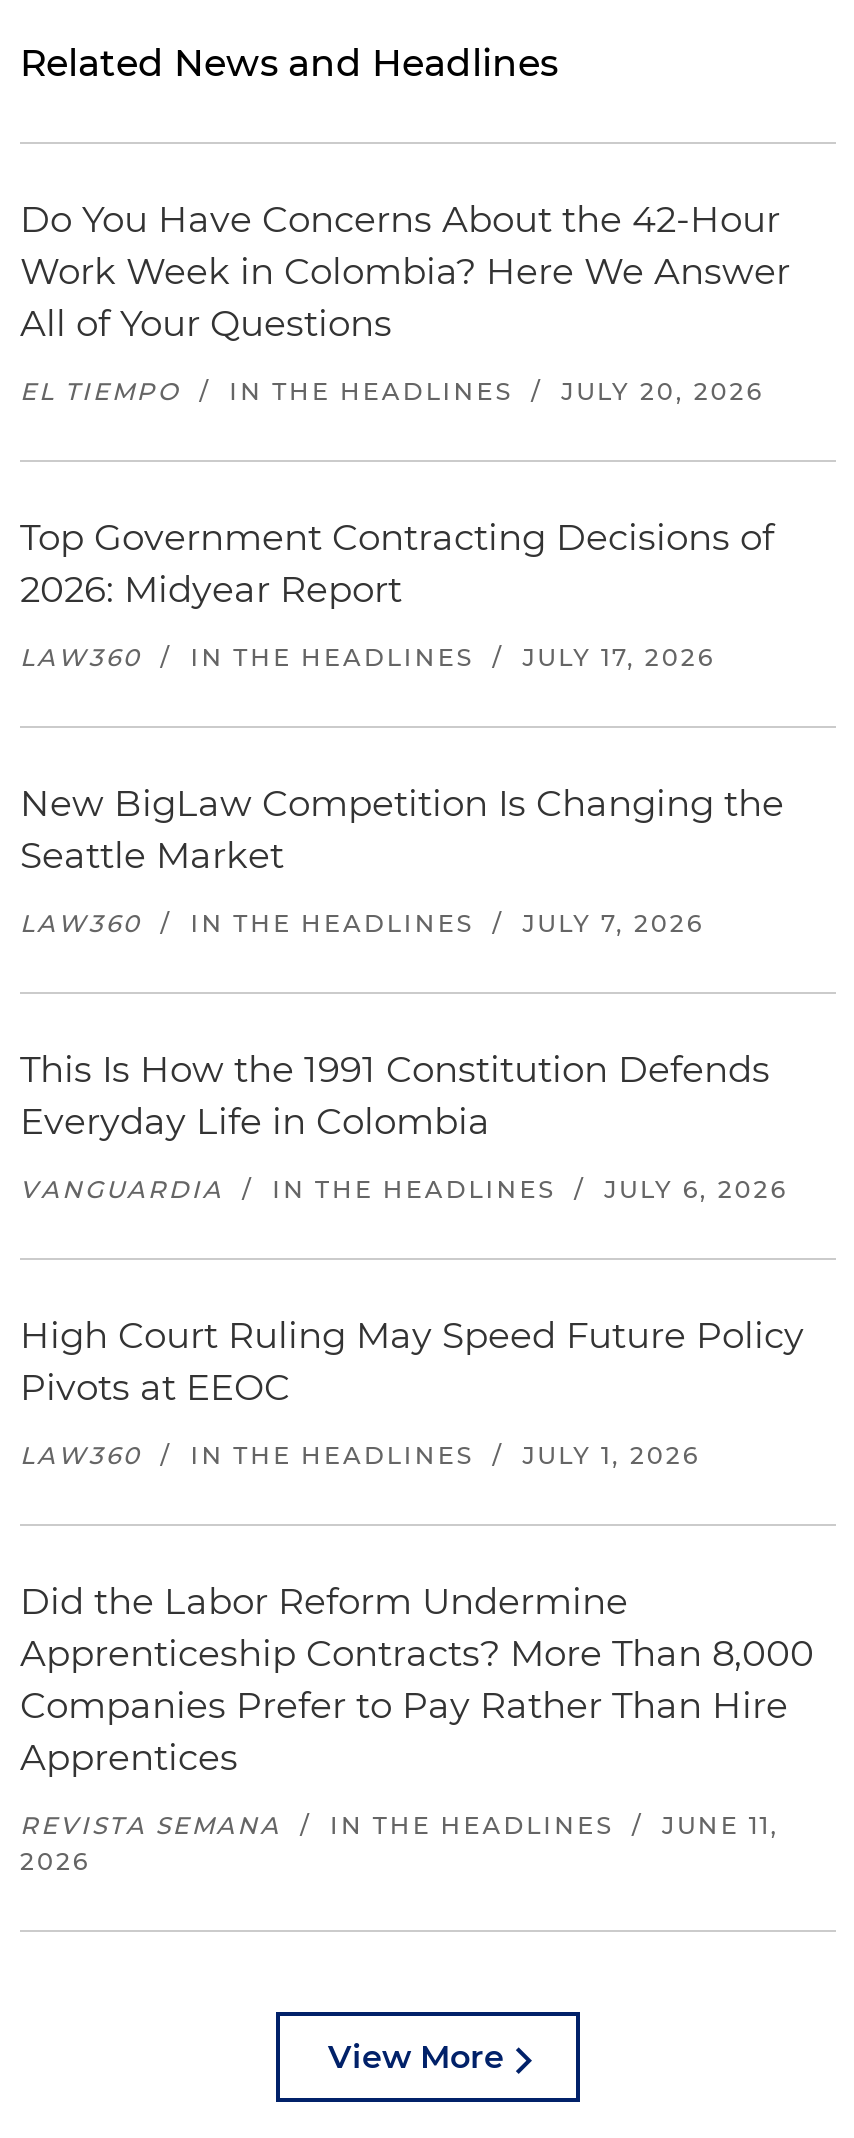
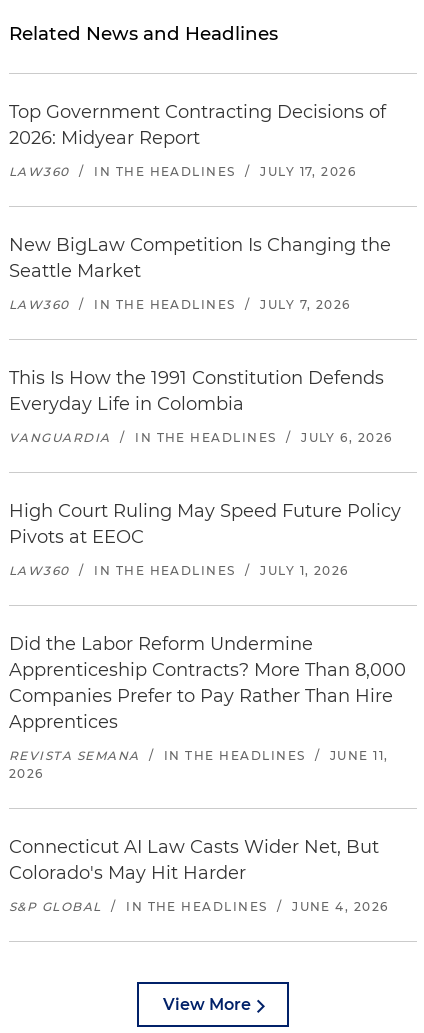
[20,198,790,406] Do You Have Concerns About the 42-Hour | Work Week in Colombia? Here We Answer | All of Your Questions | EL TIEMPO / IN THE HEADLINES / JULY 20, 2026 -> none
moved [20,516,814,1876] -> [9,101,406,781]: Top Government Contracting Decisions of | 2026: Midyear Report | LAW360 / IN THE HEADLINES / JULY 17, 2026 | ... | REVISTA SEMANA / IN THE HEADLINES / JUNE 11, | 2026
none -> [9,836,389,914] Connecticut AI Law Casts Wider Net, But | Colorado's May Hit Harder | S&P GLOBAL / IN THE HEADLINES / JUNE 4, 2026

